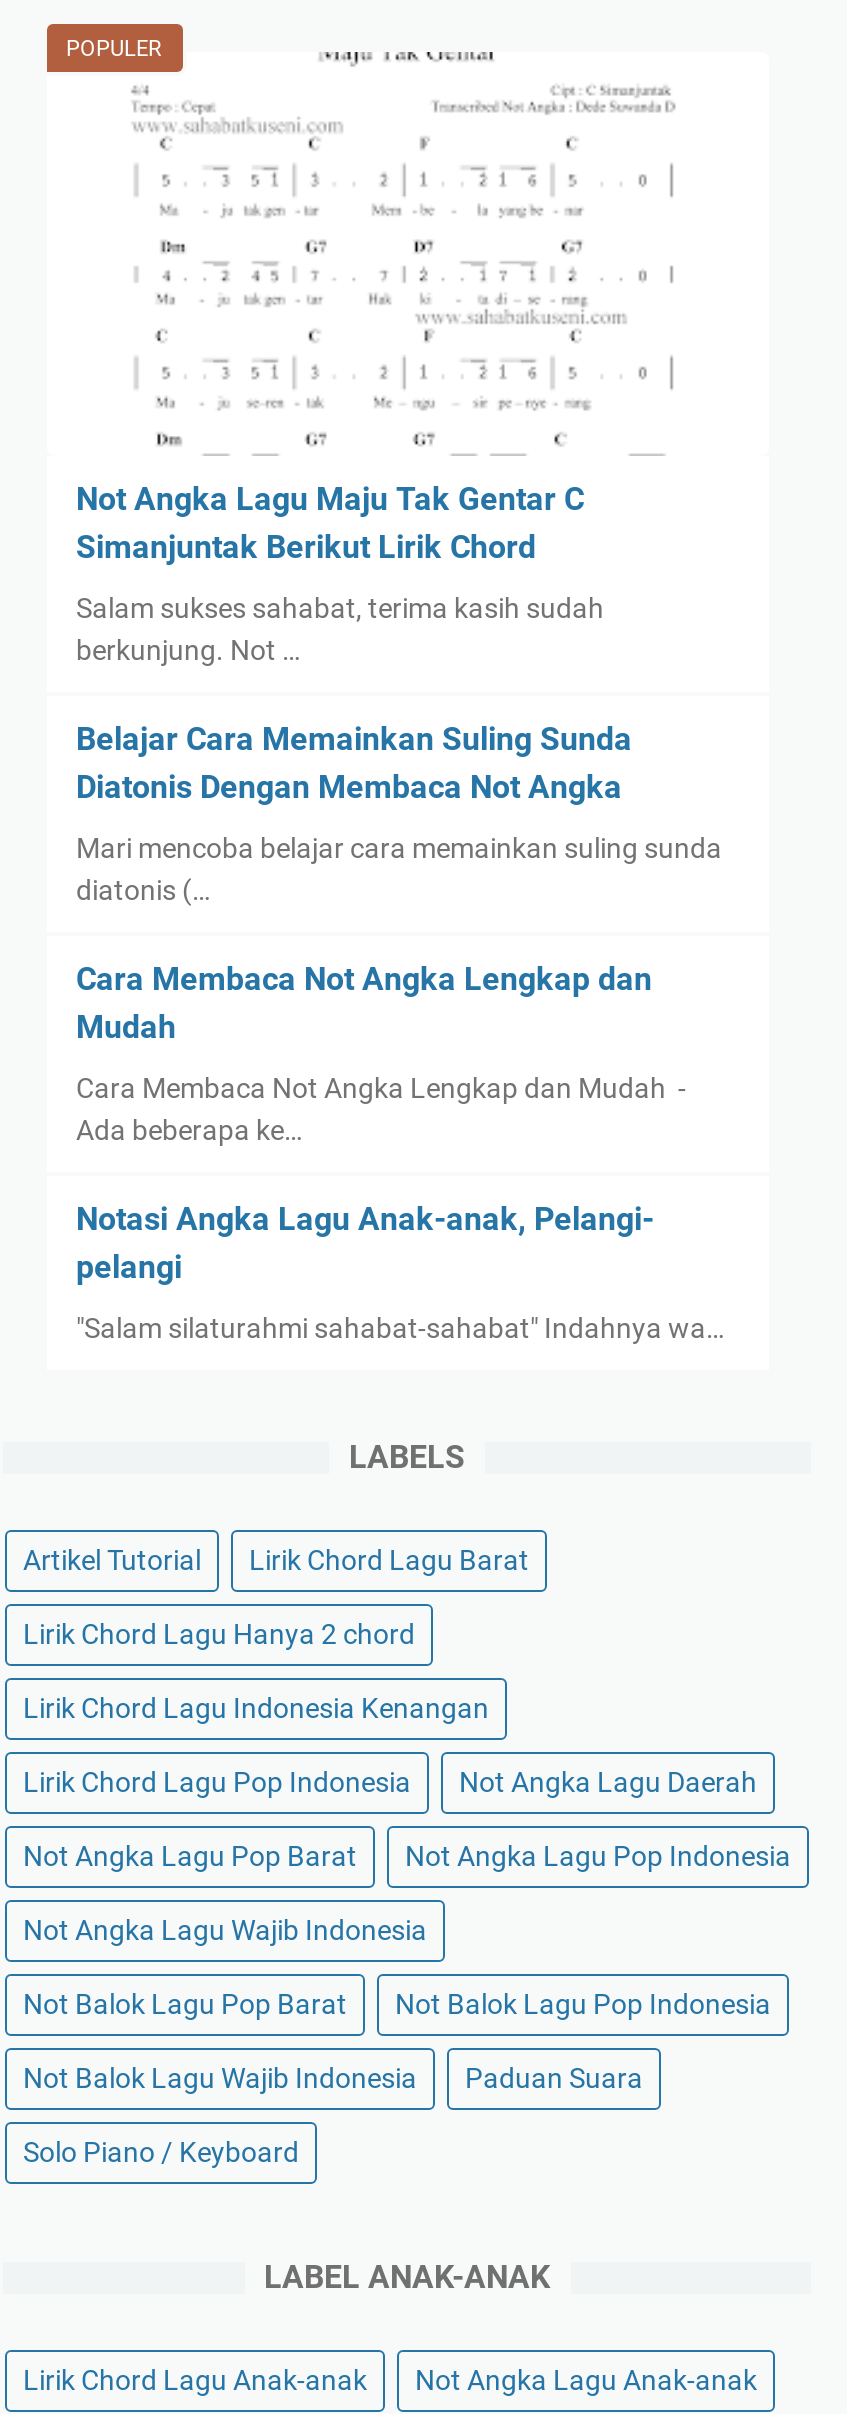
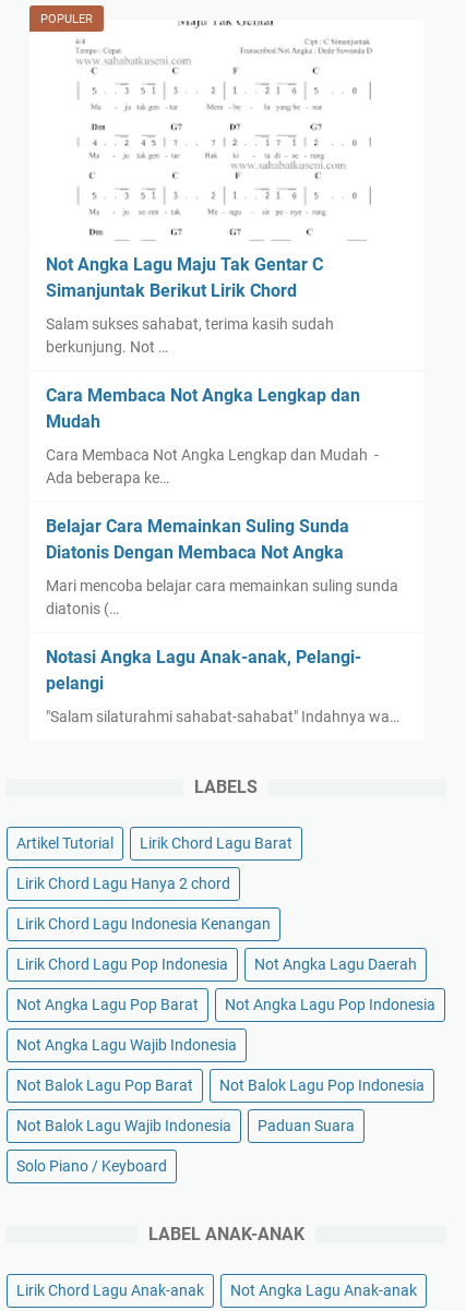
moved [76,720,722,906] -> [45,516,398,617]: Belajar Cara Memainkan Suling Sunda | Diatonis Dengan Membaca Not Angka | Mari mencoba belajar cara memainkan suling sunda | diatonis (…
moved [76,960,686,1146] -> [45,385,378,486]: Cara Membaca Not Angka Lengkap dan | Mudah | Cara Membaca Not Angka Lengkap dan Mudah - | Ada beberapa ke…

